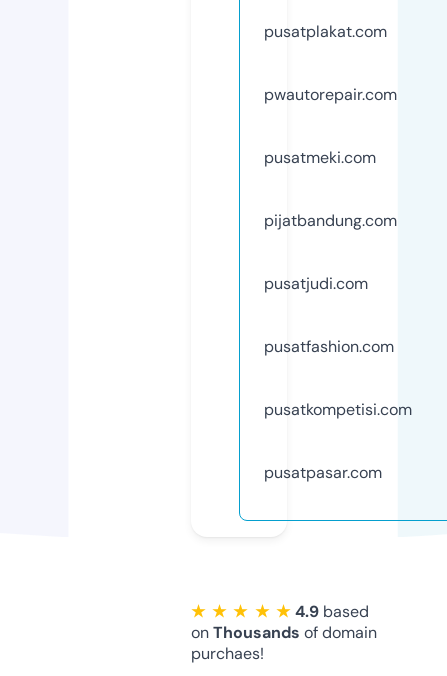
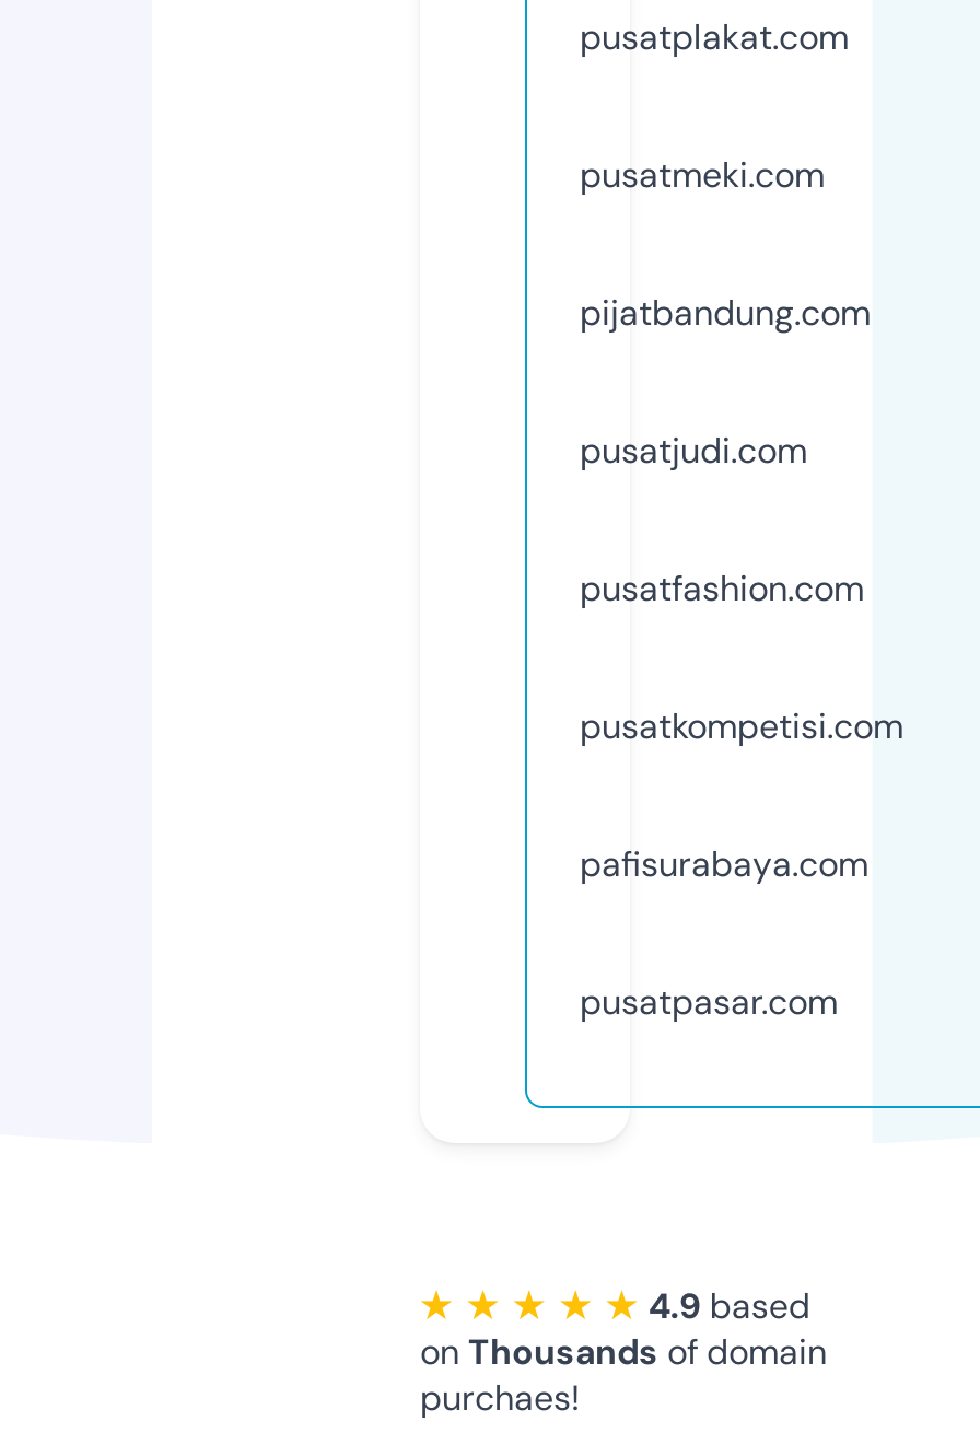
[264,84,397,105] pwautorepair.com -> none
moved [264,147,412,420] -> [580,152,903,749]: pusatmeki.com | pijatbandung.com | pusatjudi.com | pusatfashion.com | pusatkompetisi.com
none -> [580,841,868,887] pafisurabaya.com

